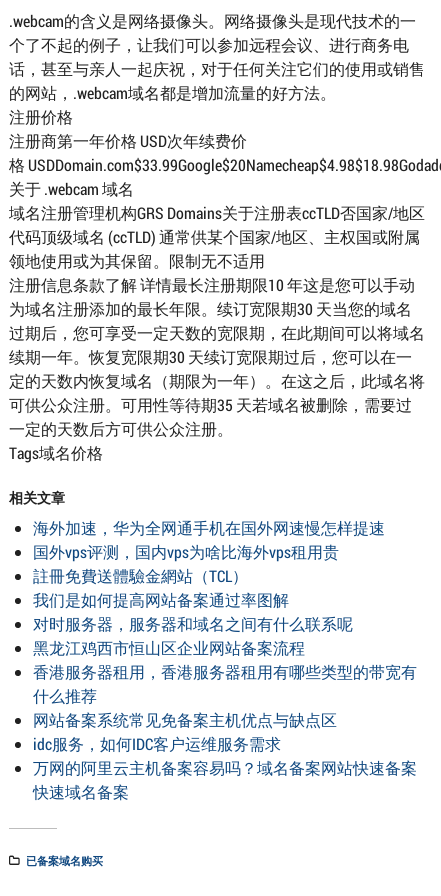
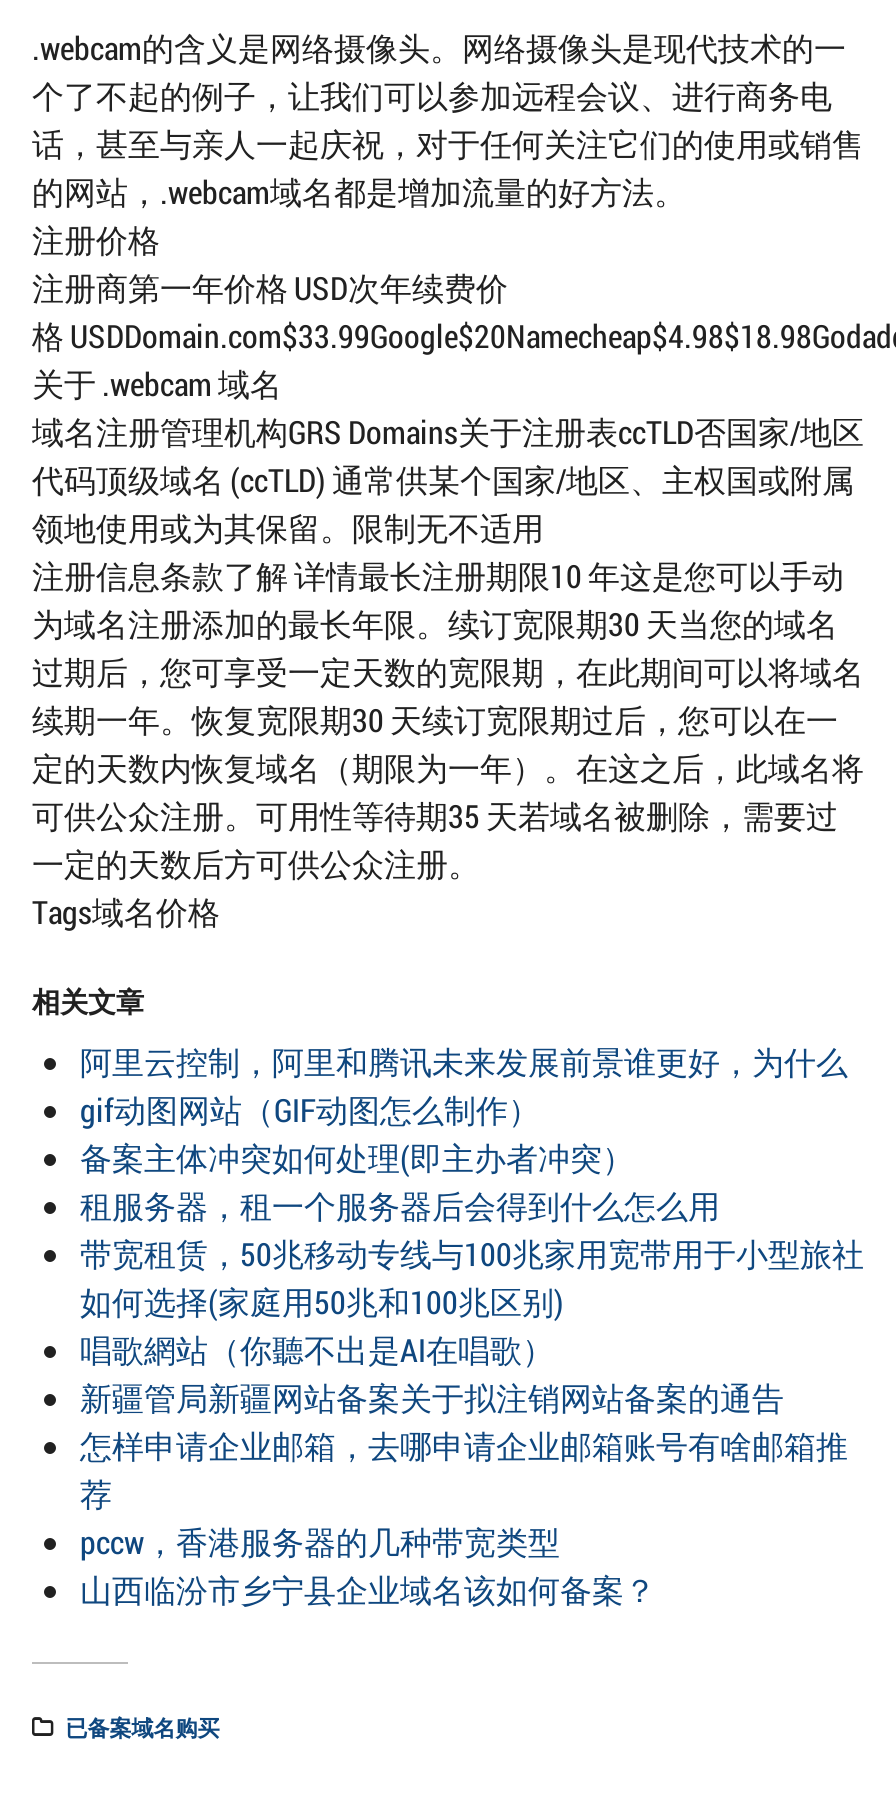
[33,517,417,802] 海外加速，华为全网通手机在国外网速慢怎样提速 | 国外vps评测，国内vps为啥比海外vps租用贵 | 註冊免費送體驗金網站（TCL） | 我们是如何提高网站备案通过率图解 | 对时服务器，服务器和域名之间有什么联系呢 | 黑龙江鸡西市恒山区企业网站备案流程 | 香港服务器租用，香港服务器租用有哪些类型的带宽有 | 什么推荐 | 网站备案系统常见免备案主机优点与缺点区 | idc服务，如何IDC客户运维服务需求 | 万网的阿里云主机备案容易吗？域名备案网站快速备案 | 快速域名备案 -> [80,1040,864,1610] 阿里云控制，阿里和腾讯未来发展前景谁更好，为什么 | gif动图网站（GIF动图怎么制作） | 备案主体冲突如何处理(即主办者冲突） | 租服务器，租一个服务器后会得到什么怎么用 | 带宽租赁，50兆移动专线与100兆家用宽带用于小型旅社 | 如何选择(家庭用50兆和100兆区别) | 唱歌網站（你聽不出是AI在唱歌） | 新疆管局新疆网站备案关于拟注销网站备案的通告 | 怎样申请企业邮箱，去哪申请企业邮箱账号有啥邮箱推 | 荐 | pccw，香港服务器的几种带宽类型 | 山西临汾市乡宁县企业域名该如何备案？

